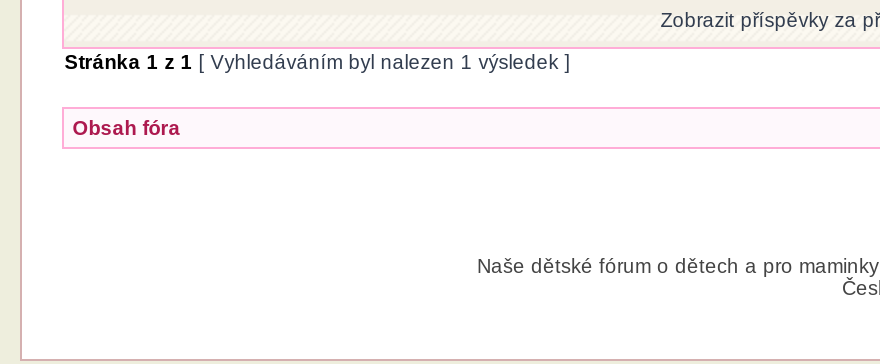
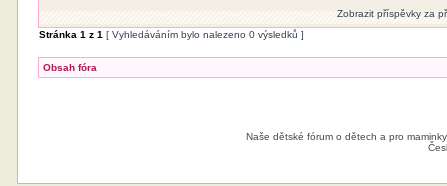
[64,51,570,73] Stránka 1 z 1 [ Vyhledáváním byl nalezen 1 výsledek ] -> [39,29,304,40] Stránka 1 z 1 [ Vyhledáváním bylo nalezeno 0 výsledků ]

